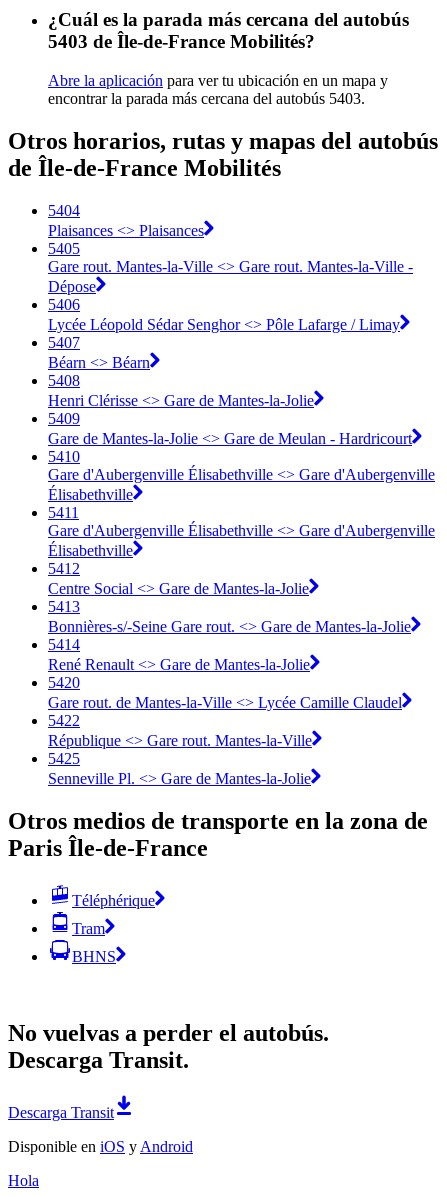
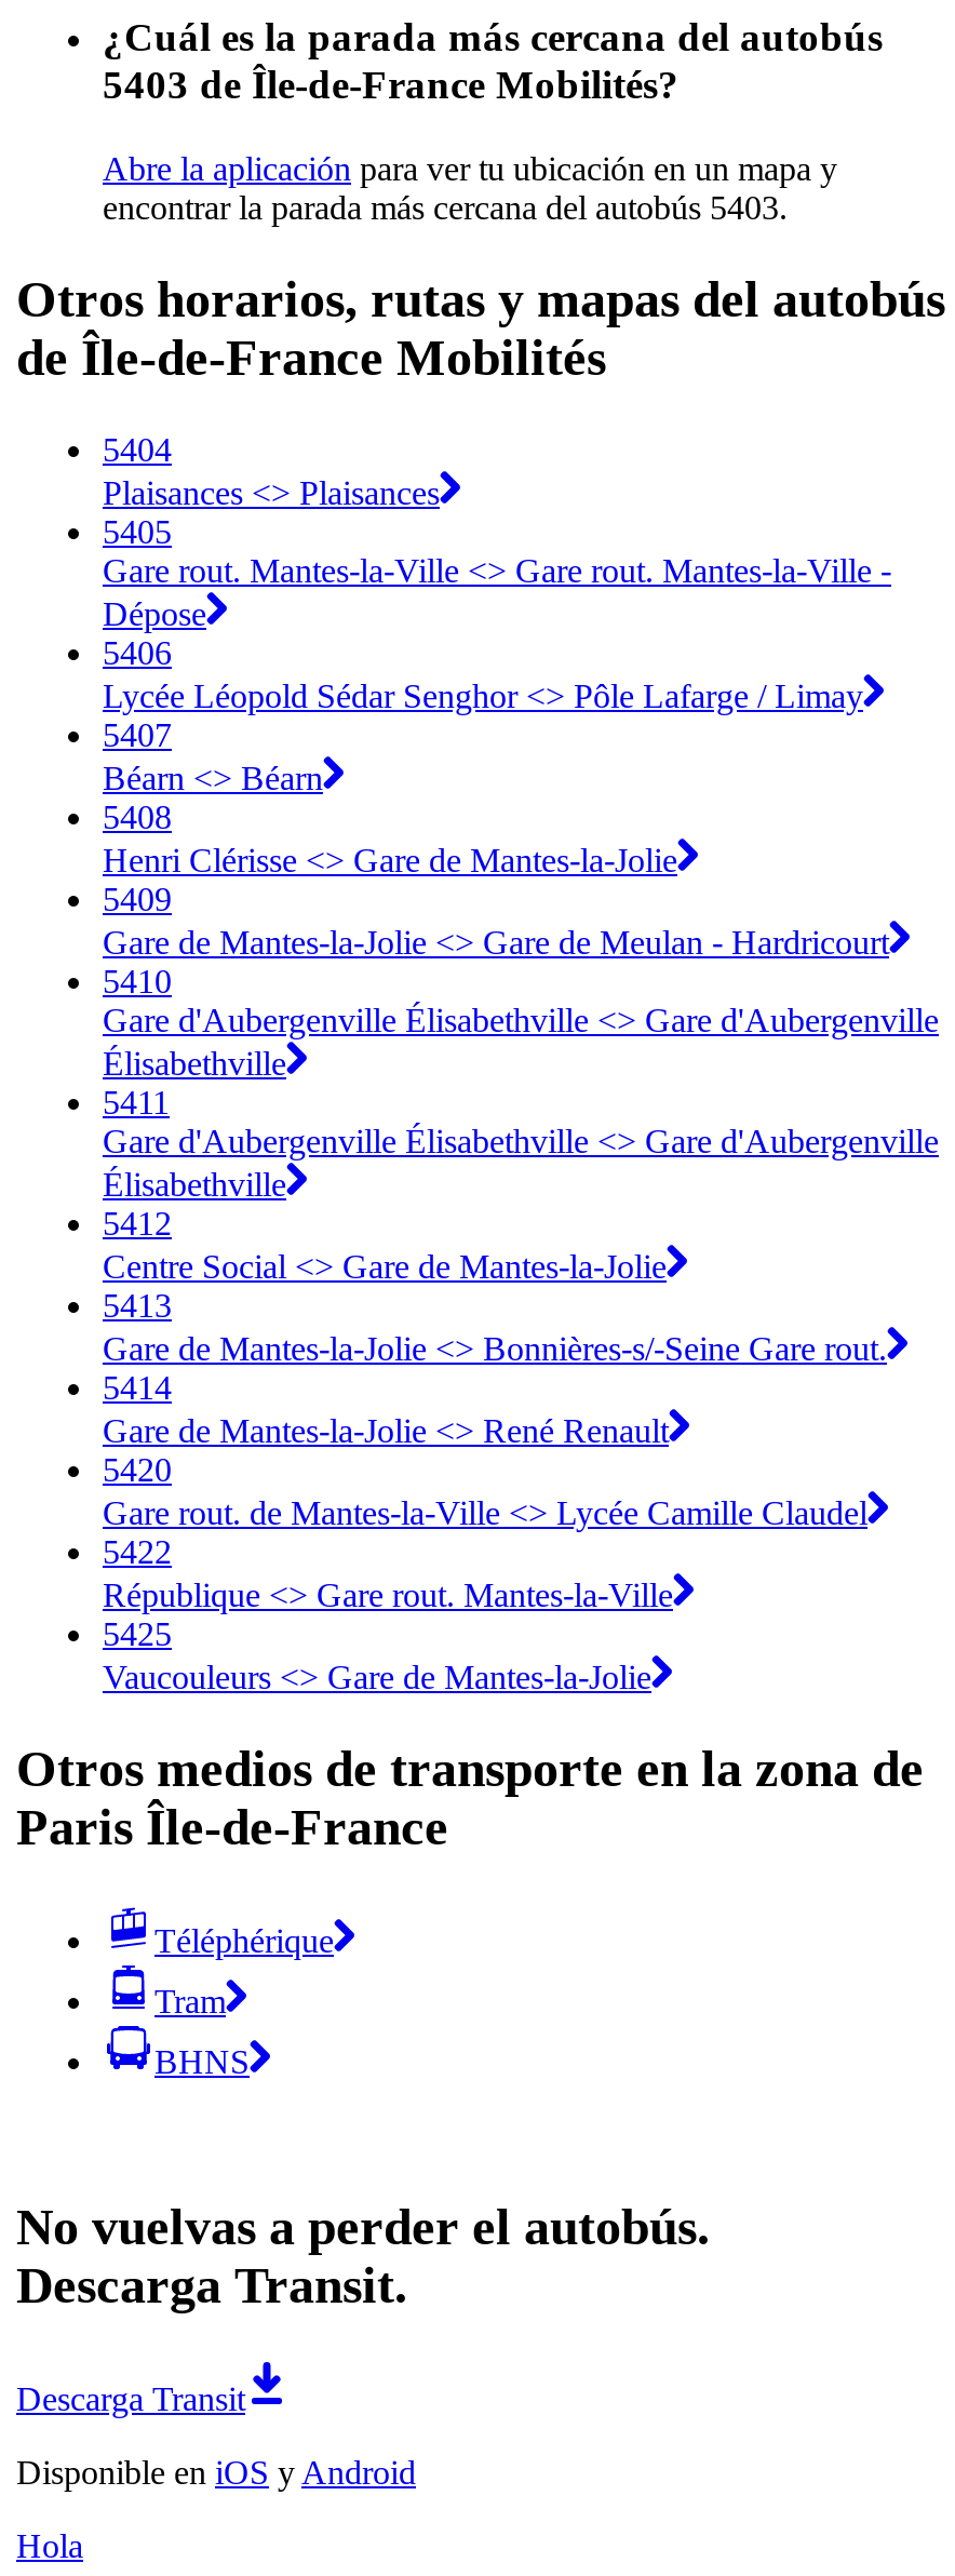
[48,618,411,635] Bonnières-s/-Seine Gare rout. <> Gare de Mantes-la-Jolie -> [103,1330,887,1367] Gare de Mantes-la-Jolie <> Bonnières-s/-Seine Gare rout.
[48,656,310,673] René Renault <> Gare de Mantes-la-Jolie -> [103,1412,669,1449] Gare de Mantes-la-Jolie <> René Renault
[48,770,311,787] Senneville Pl. <> Gare de Mantes-la-Jolie -> [103,1658,651,1695] Vaucouleurs <> Gare de Mantes-la-Jolie

